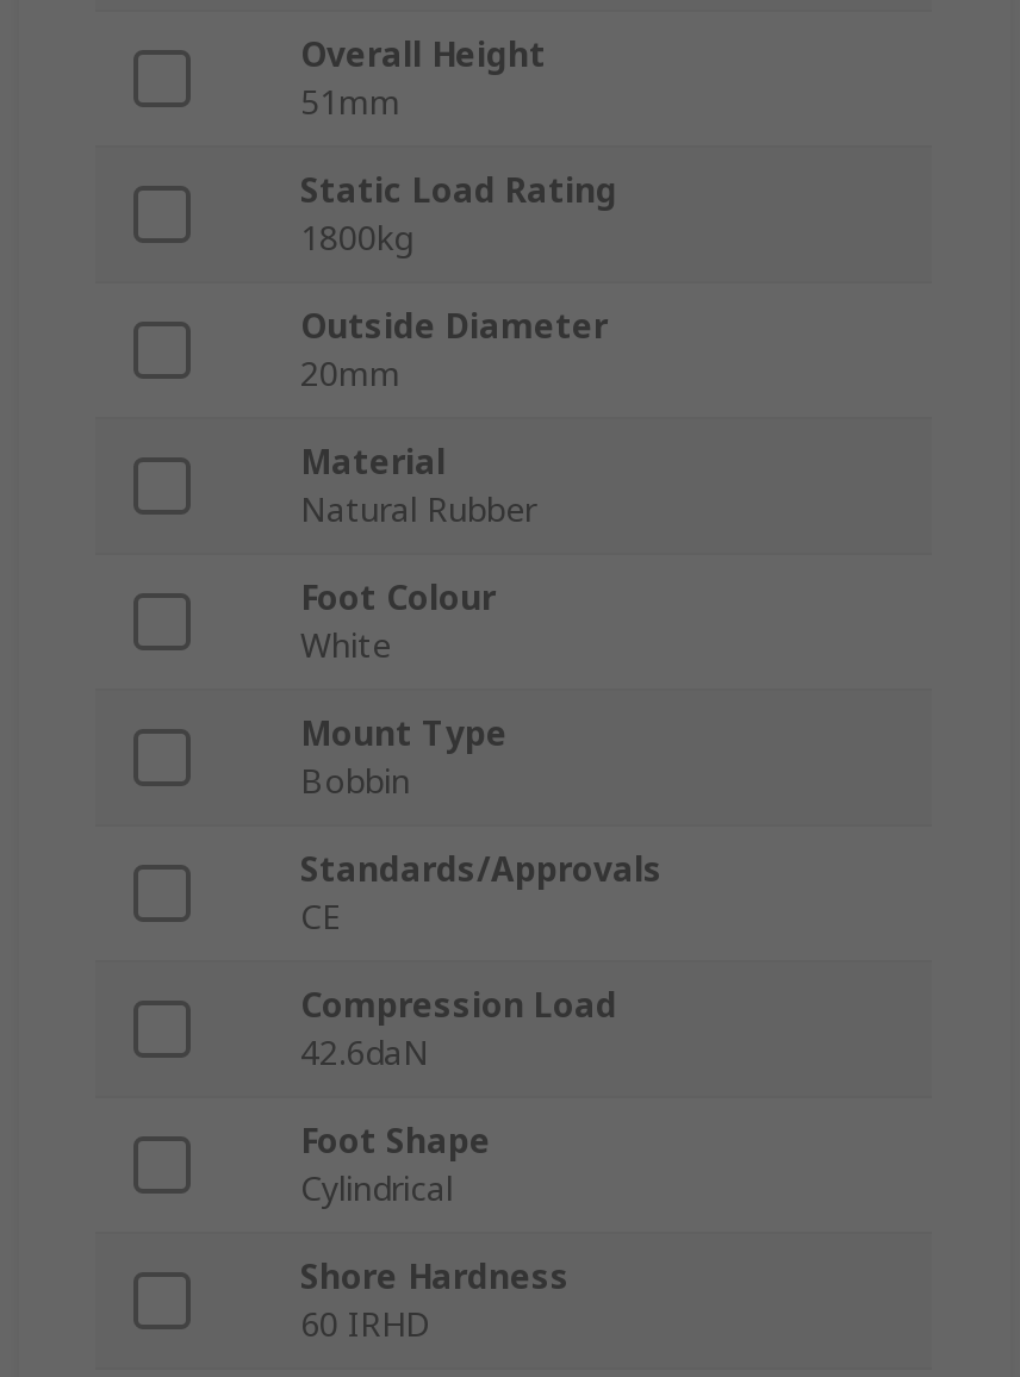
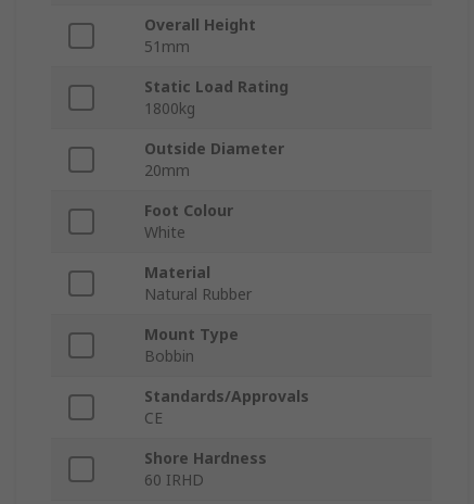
moved [300,440,536,532] -> [144,262,252,305]: Material | Natural Rubber
[300,983,617,1211] Compression Load | 42.6daN | Foot Shape | Cylindrical -> none

